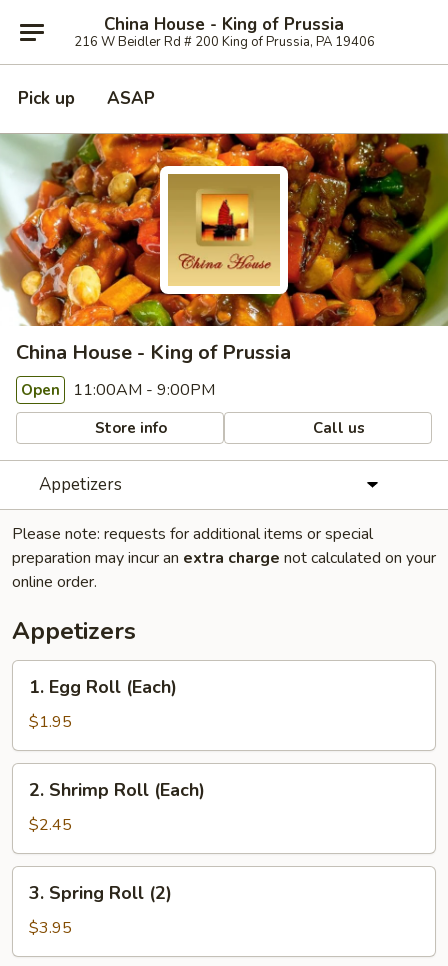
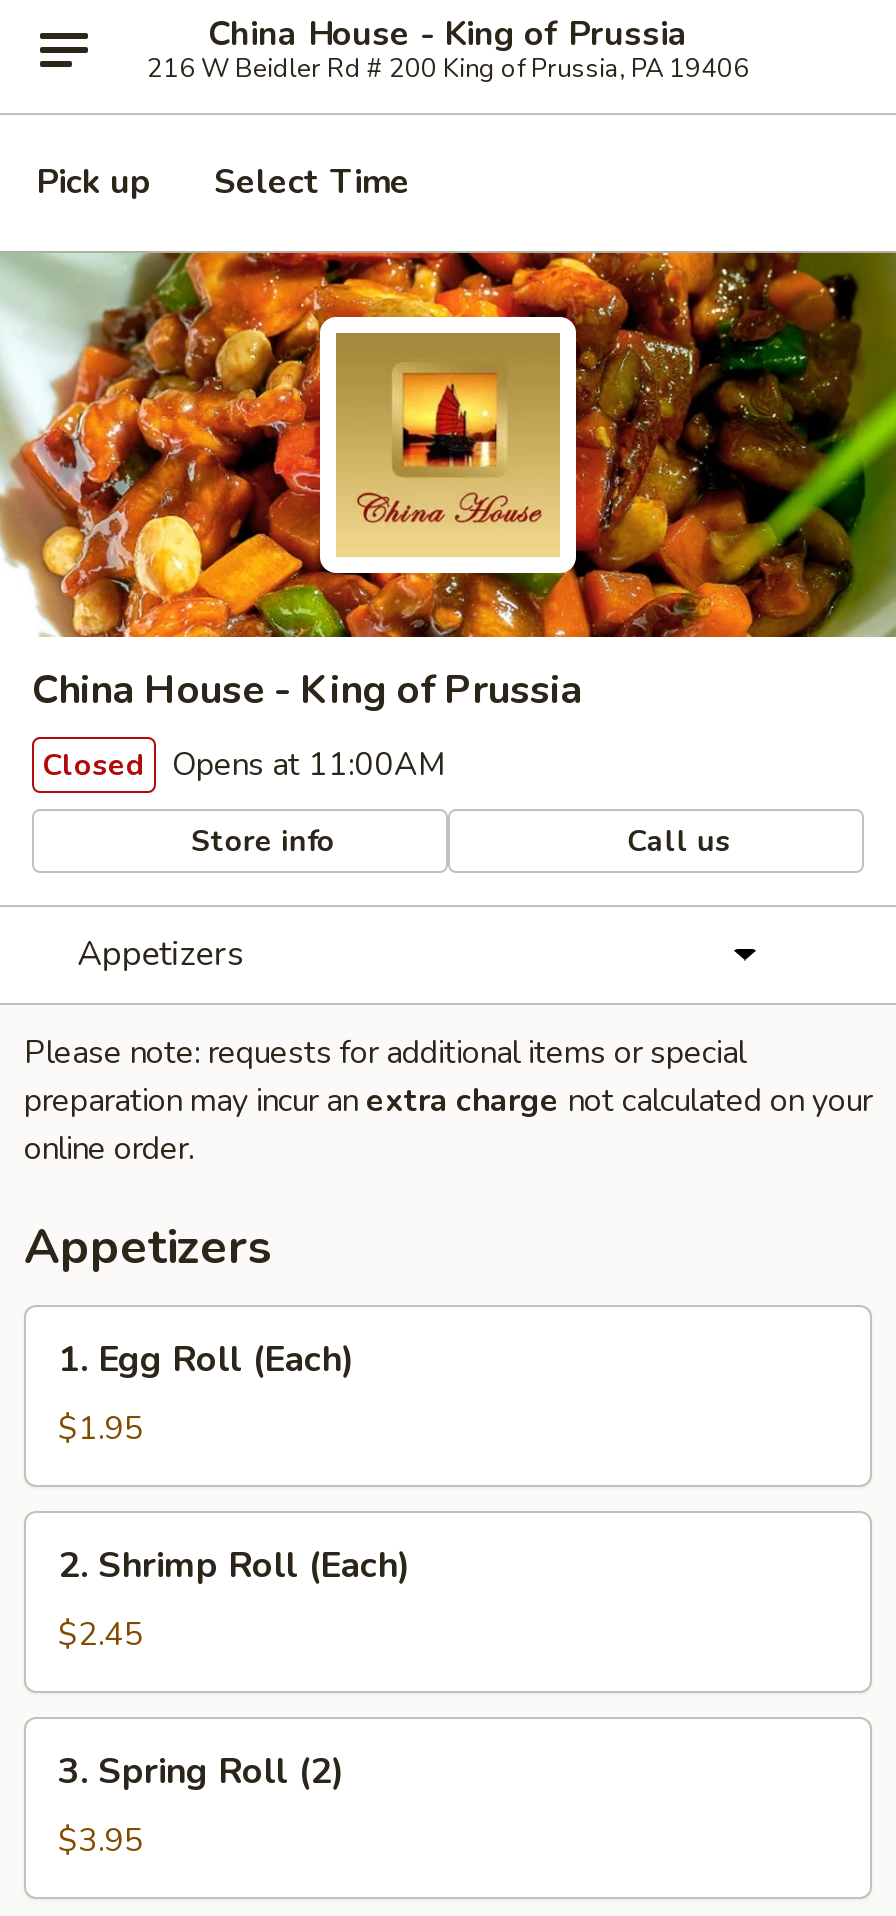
[107,87,155,110] ASAP -> [214,159,410,205] Select Time
[21,379,215,401] Open 11:00AM - 9:00PM -> [42,743,446,787] Closed Opens at 11:00AM

